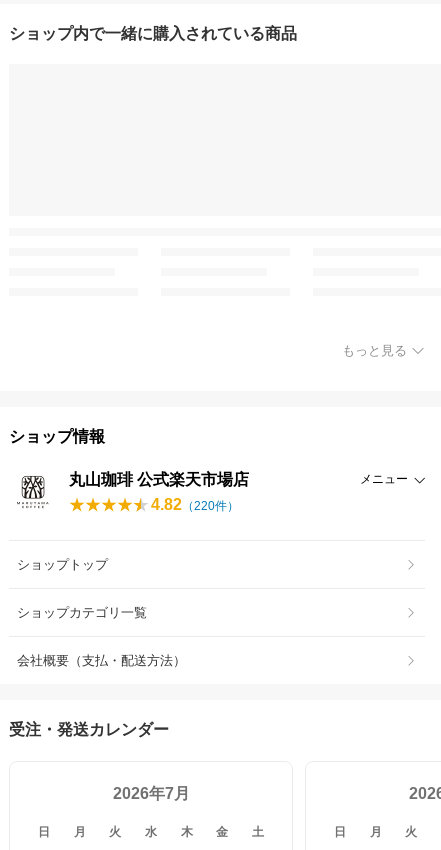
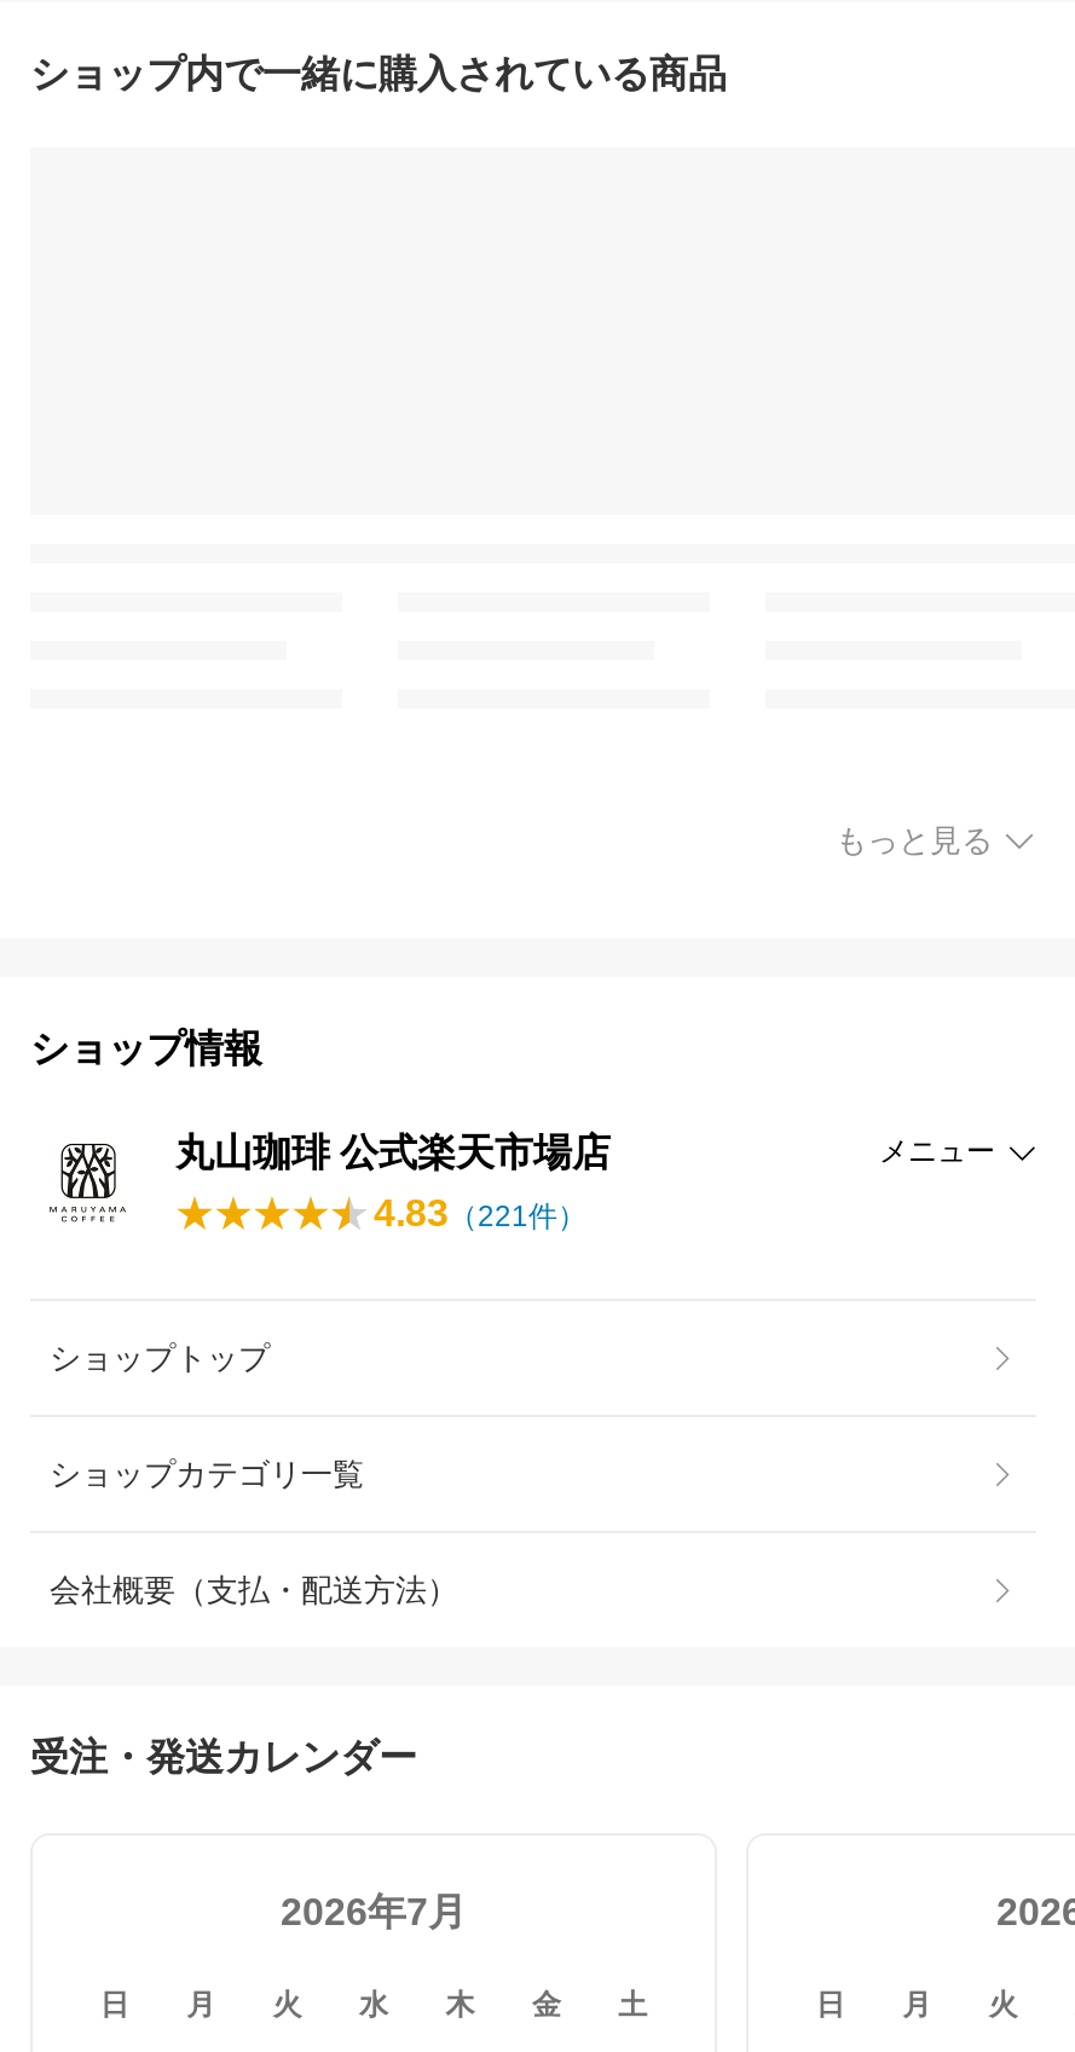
[151,496,239,513] 4.82（220件） -> [374,1193,586,1234] 4.83（221件）

